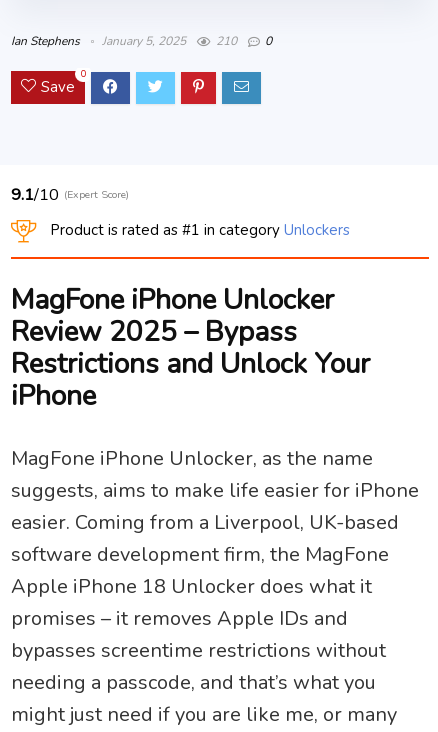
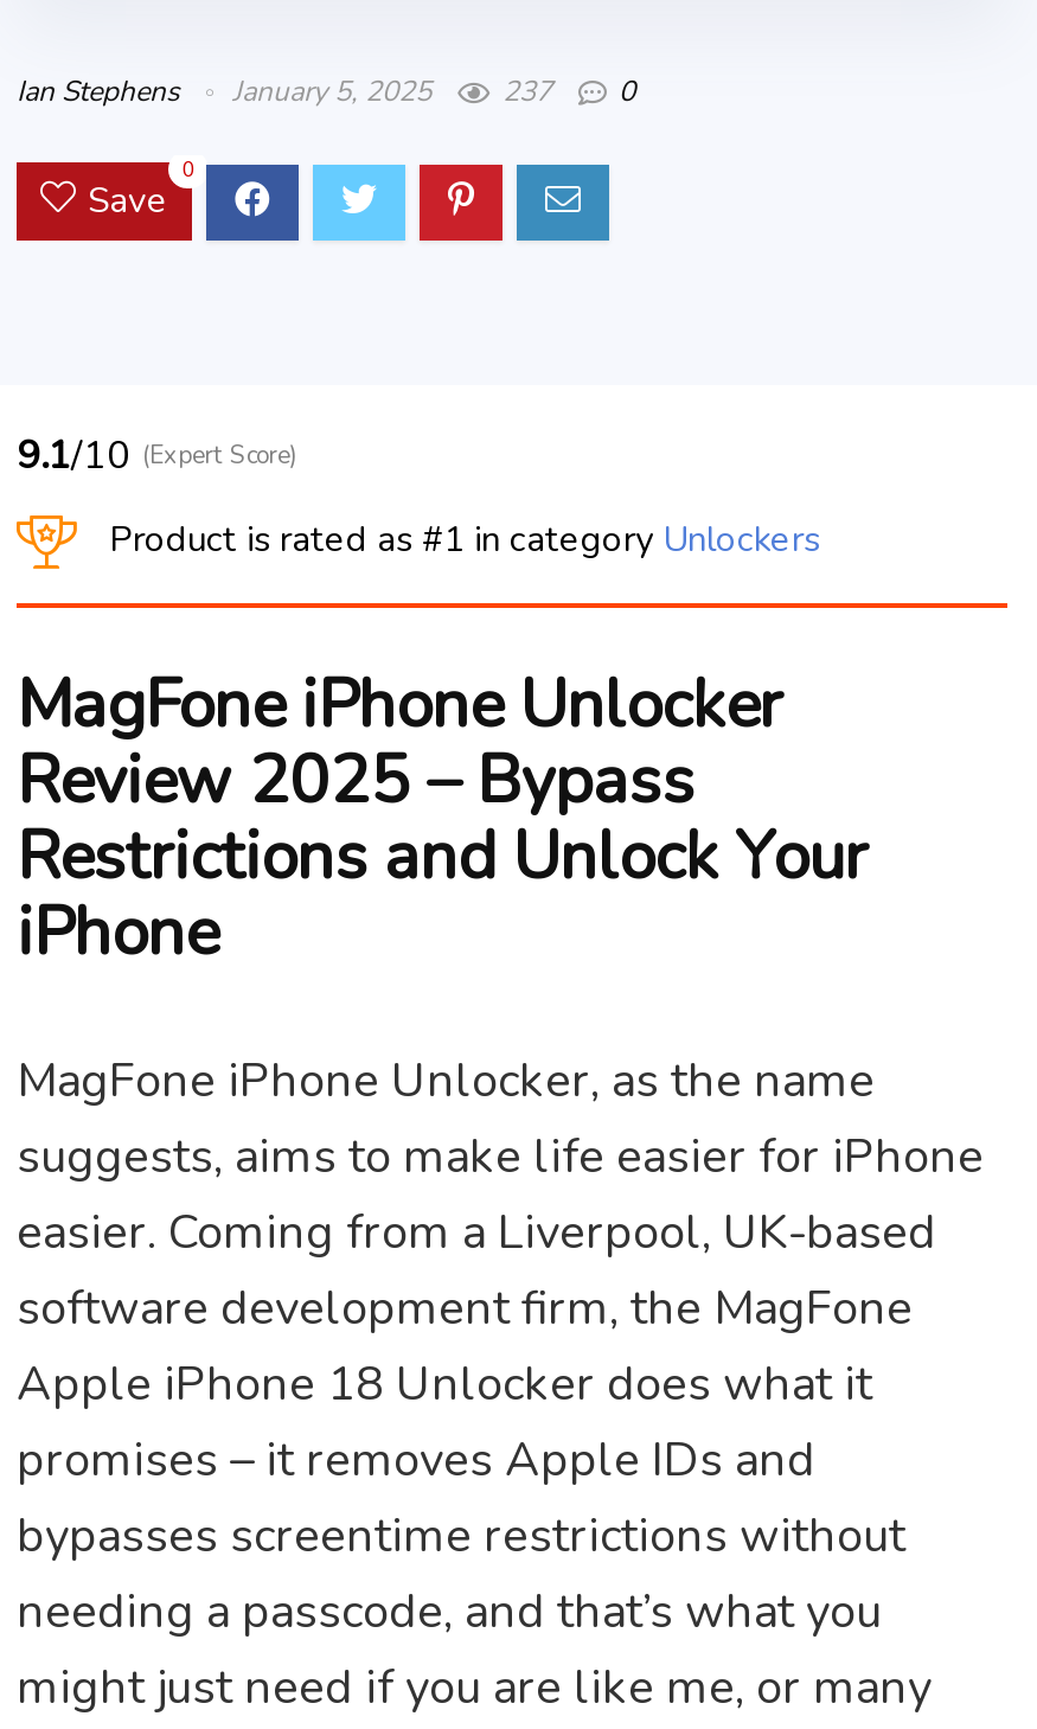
[11,33,272,49] Ian Stephens January 5, 2025 210 0 -> [17,72,635,110] Ian Stephens January 5, 2025 237 0

